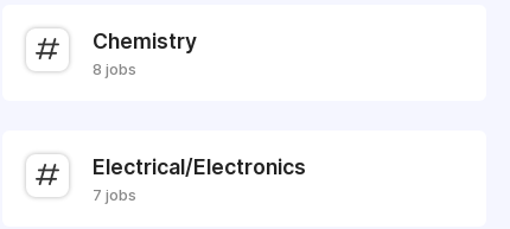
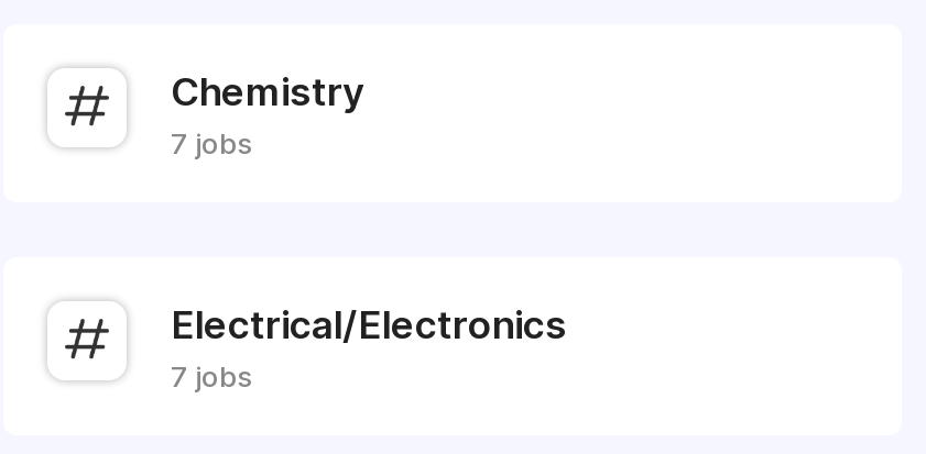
[93,59,136,78] 8 jobs -> [171,125,252,160] 7 jobs

